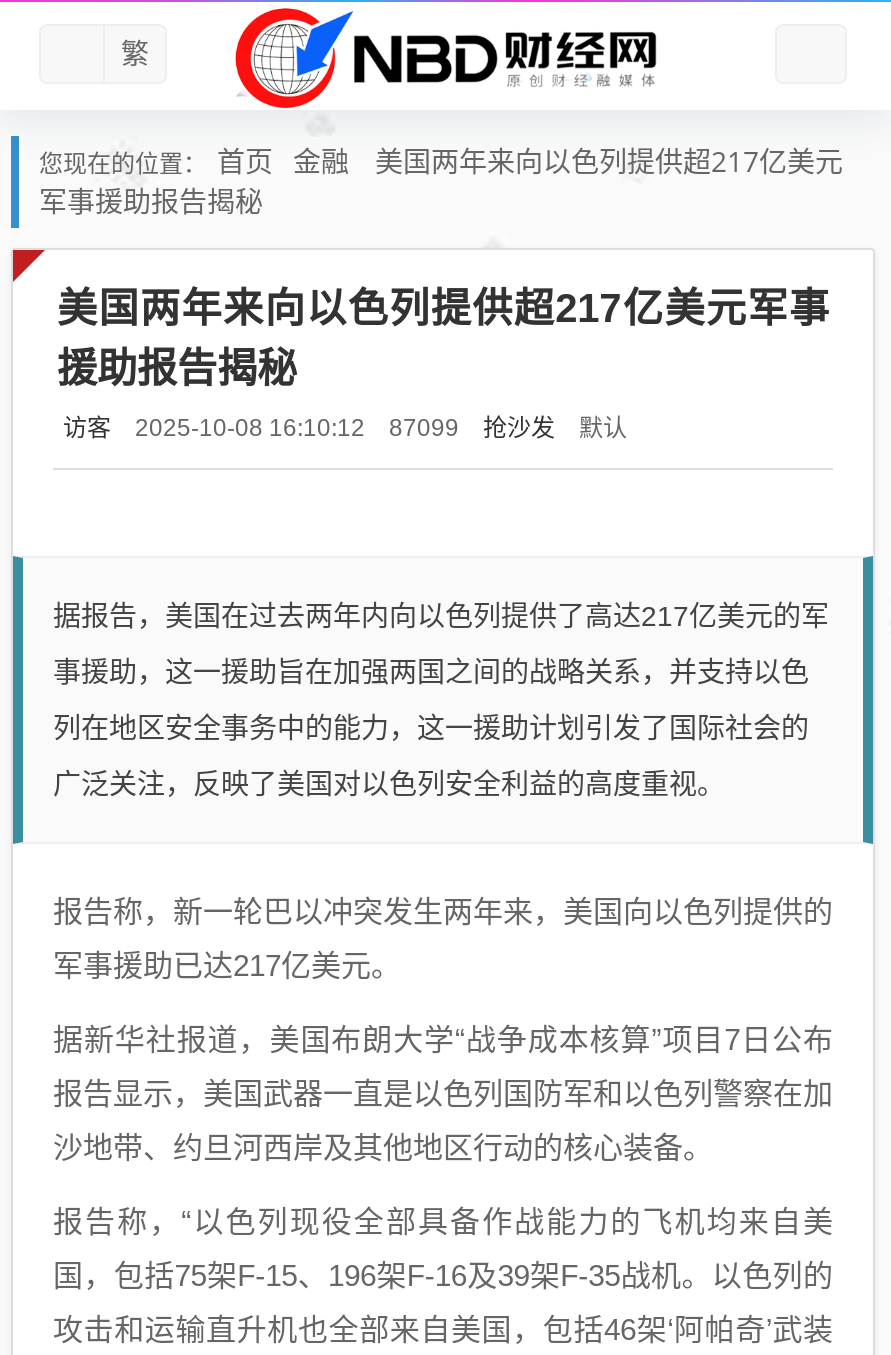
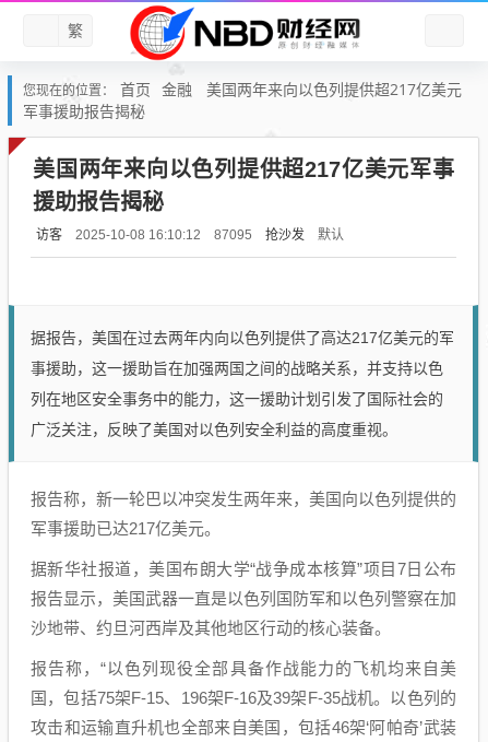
[63,410,627,444] 访客 2025-10-08 16:10:12 87099 抢沙发 默认 -> [36,225,344,244] 访客 2025-10-08 16:10:12 87095 抢沙发 默认

